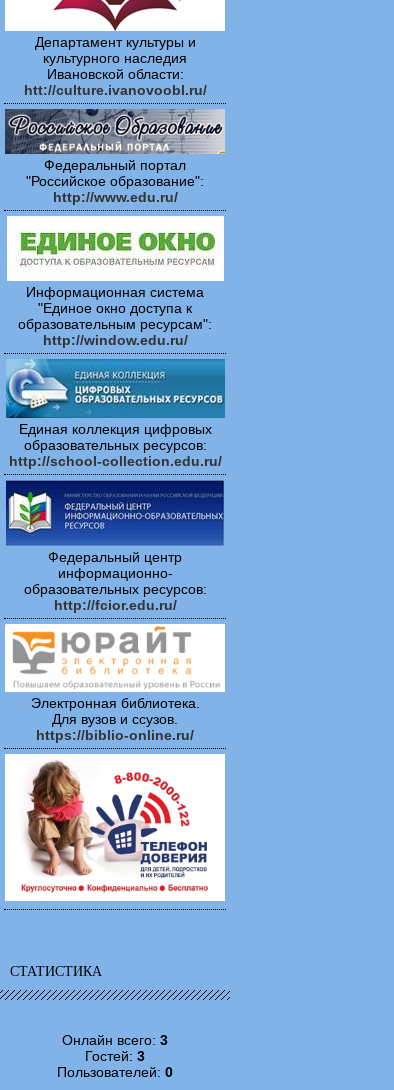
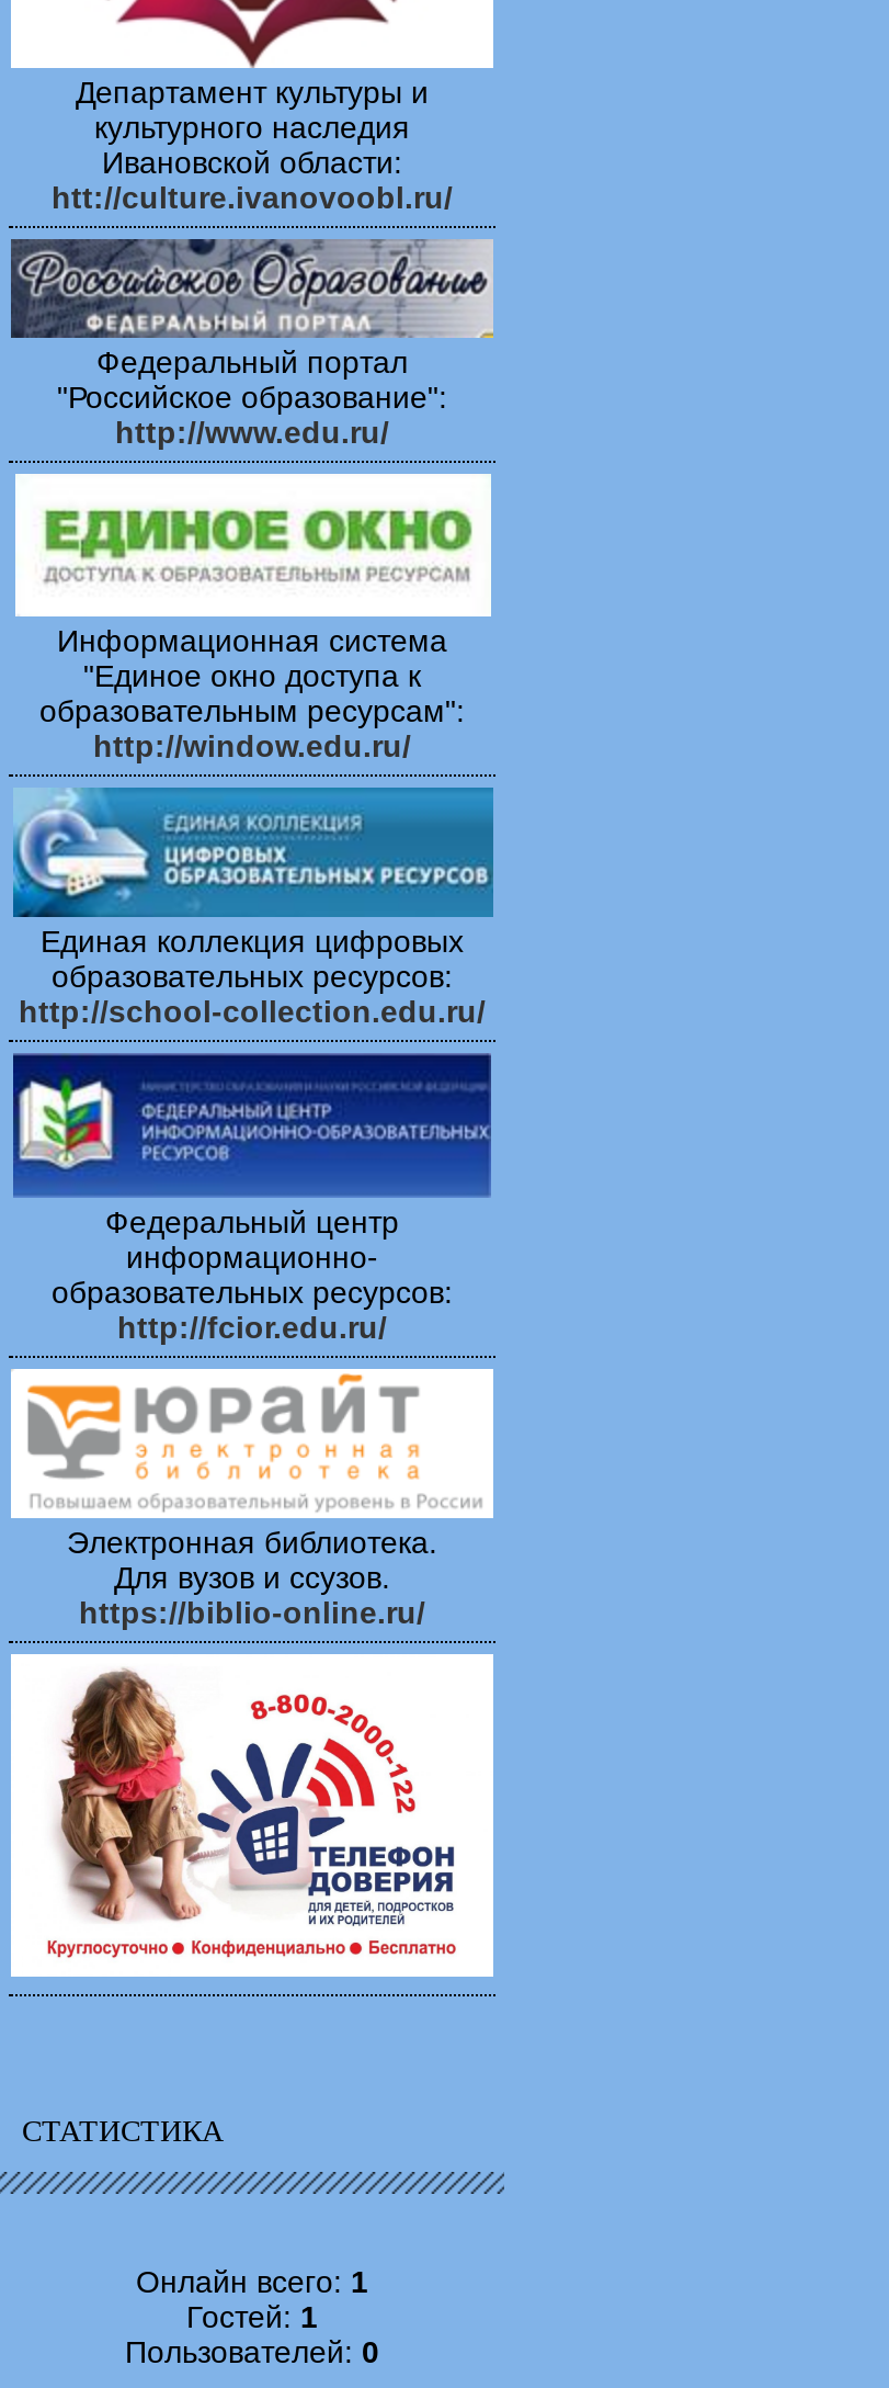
[62,1032,168,1048] Онлайн всего: 3 -> [136,2264,368,2299] Онлайн всего: 1
[85,1048,145,1064] Гостей: 3 -> [186,2299,318,2334] Гостей: 1

